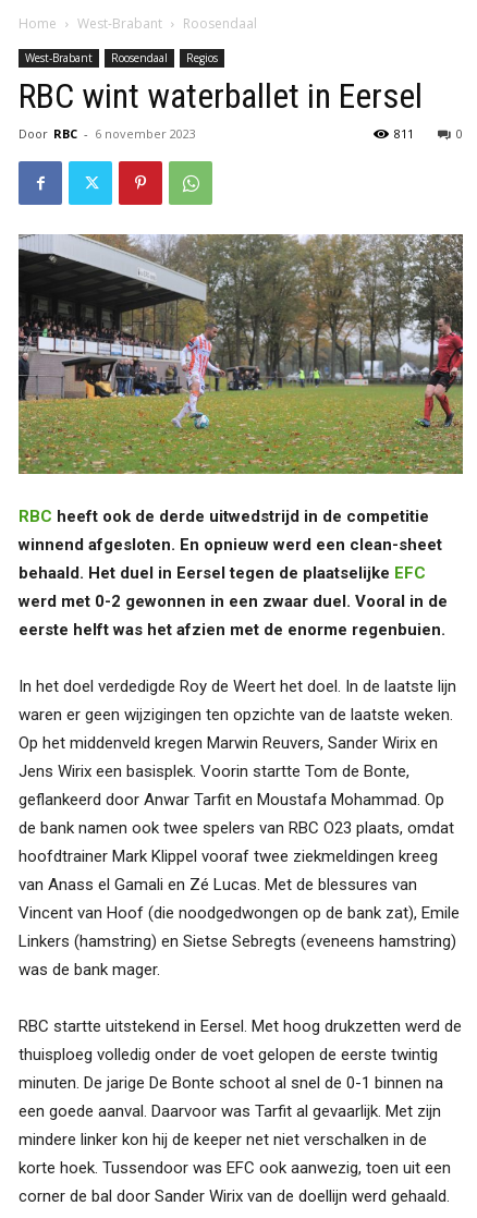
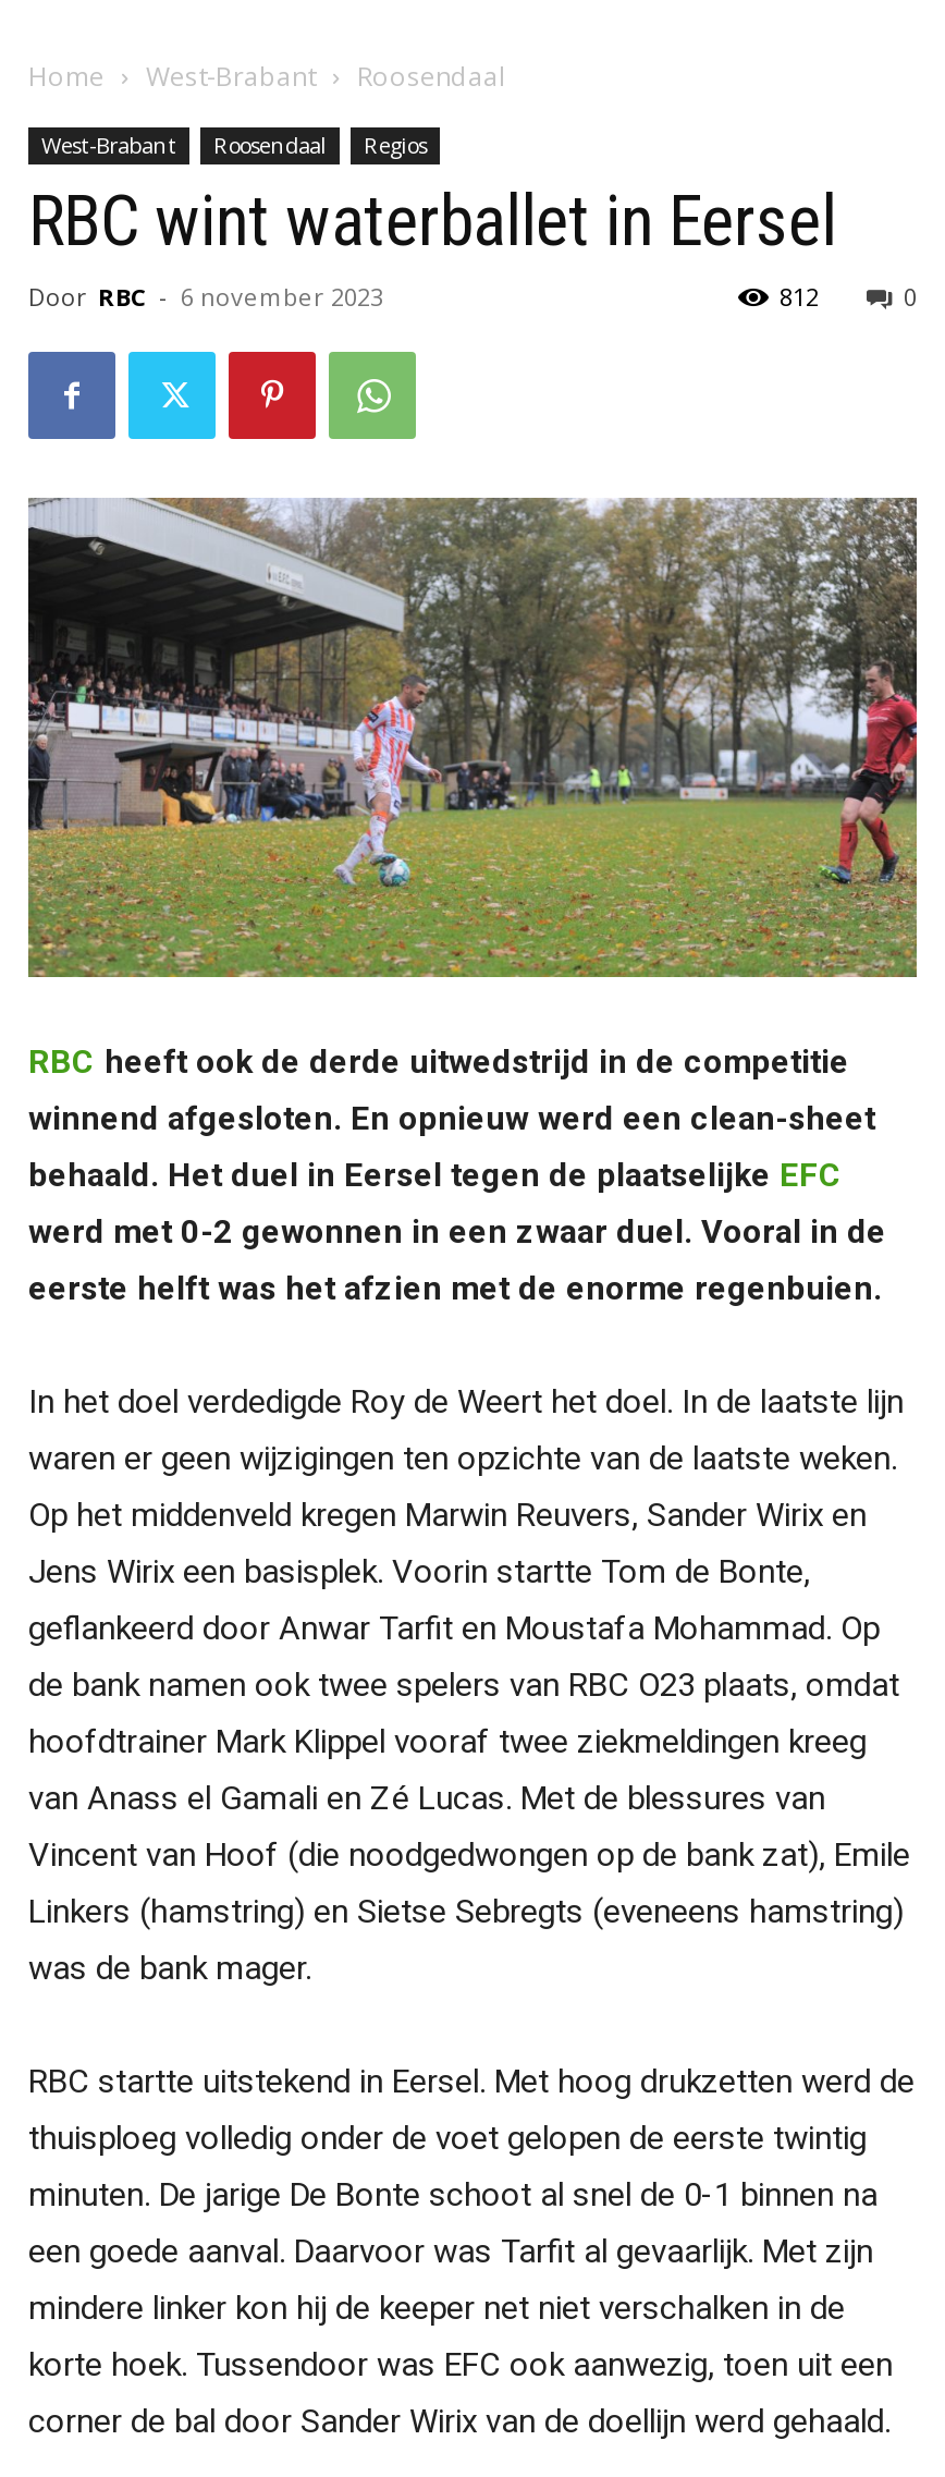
[394,126,414,142] 811 -> [780,281,819,313] 812

